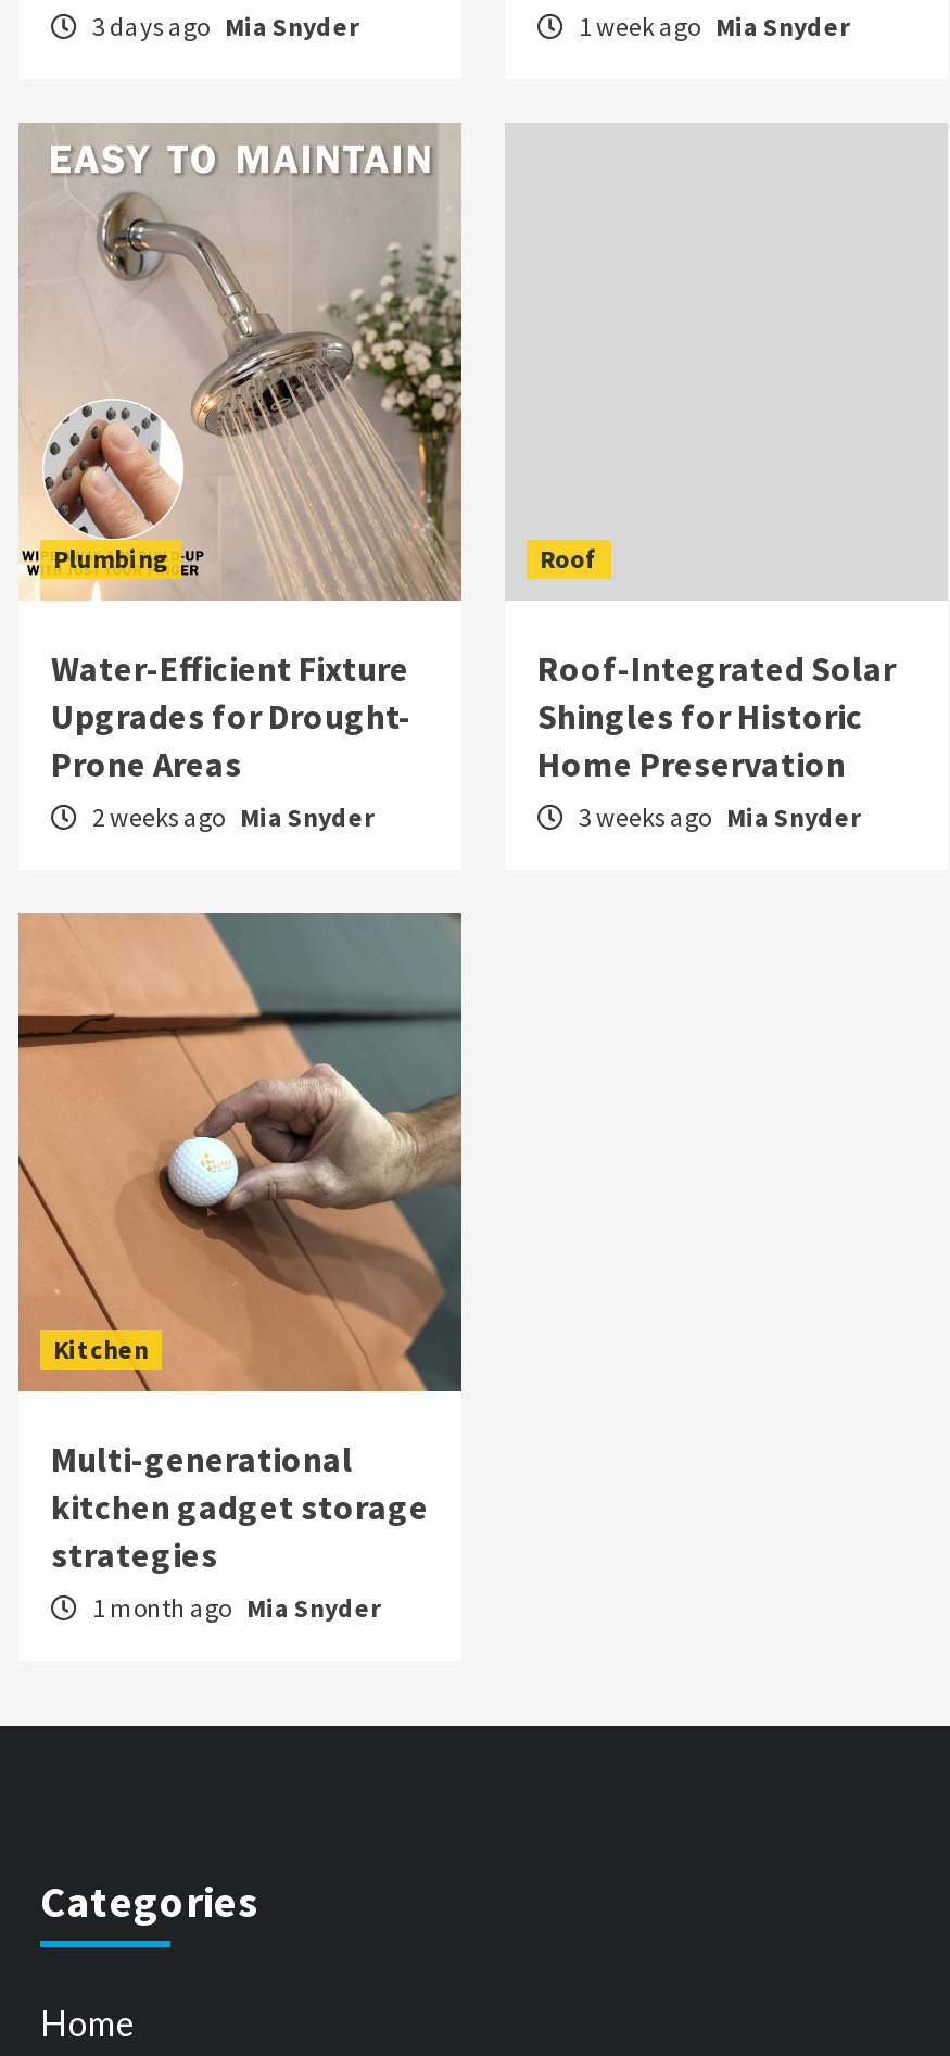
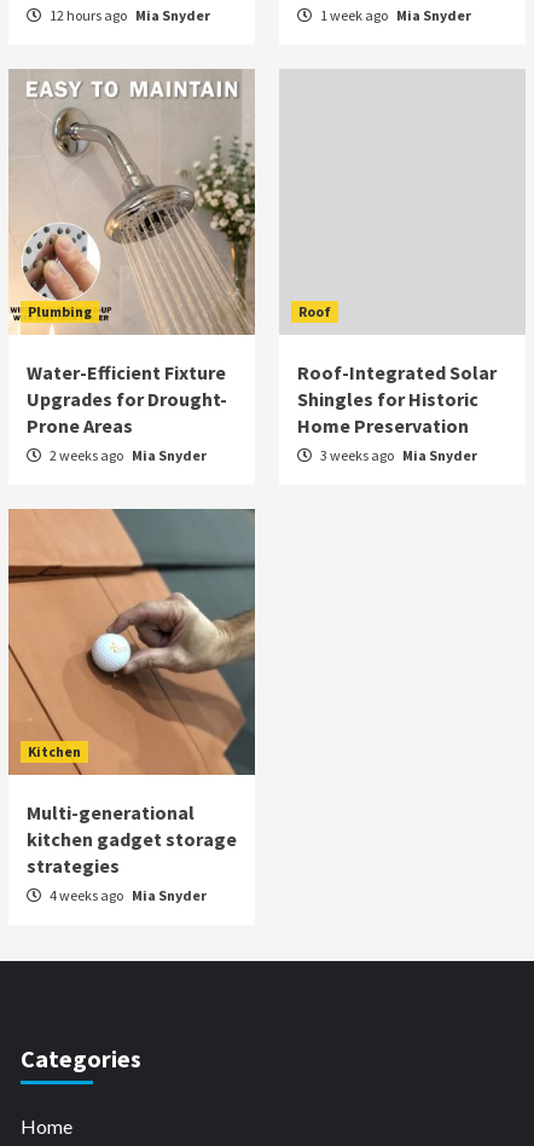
[88,10,359,42] 3 days ago Mia Snyder -> [47,6,210,24] 12 hours ago Mia Snyder
[88,1591,381,1624] 1 month ago Mia Snyder -> [47,886,207,904] 4 weeks ago Mia Snyder

